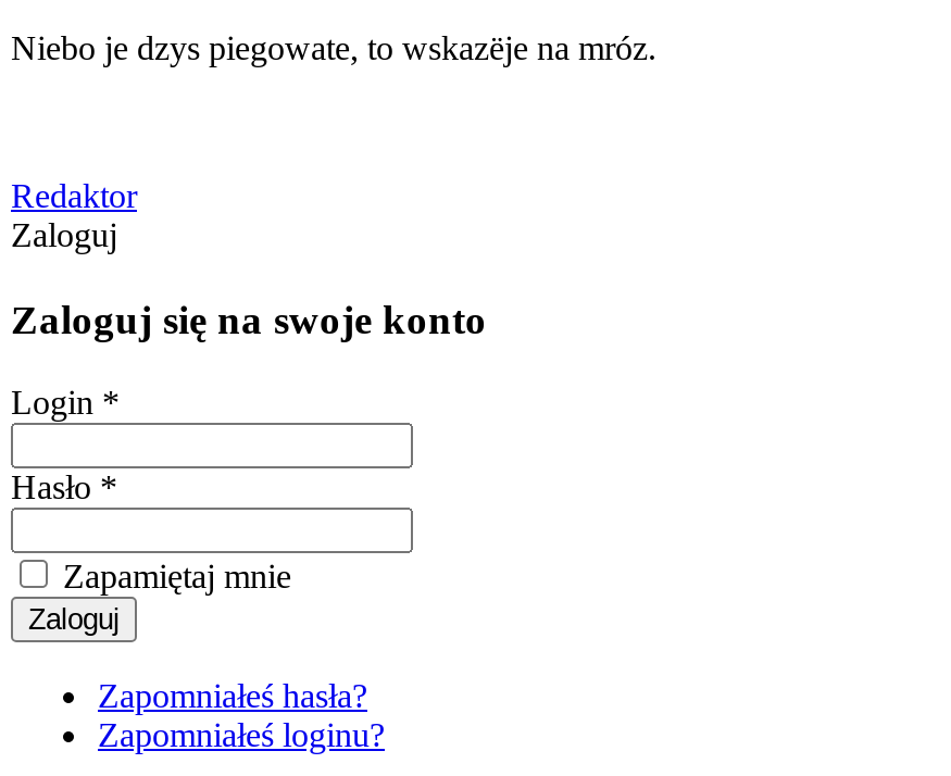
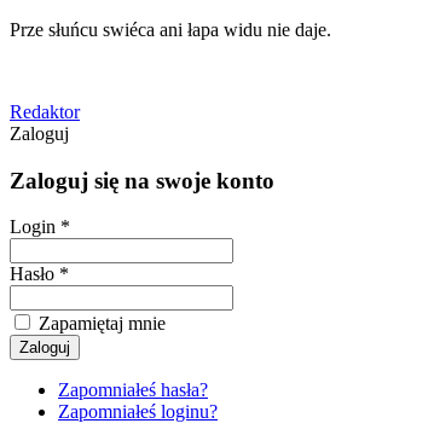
[11,29,656,66] Niebo je dzys piegowate, to wskazëje na mróz. -> [10,19,331,40] Prze słuńcu swiéca ani łapa widu nie daje.

